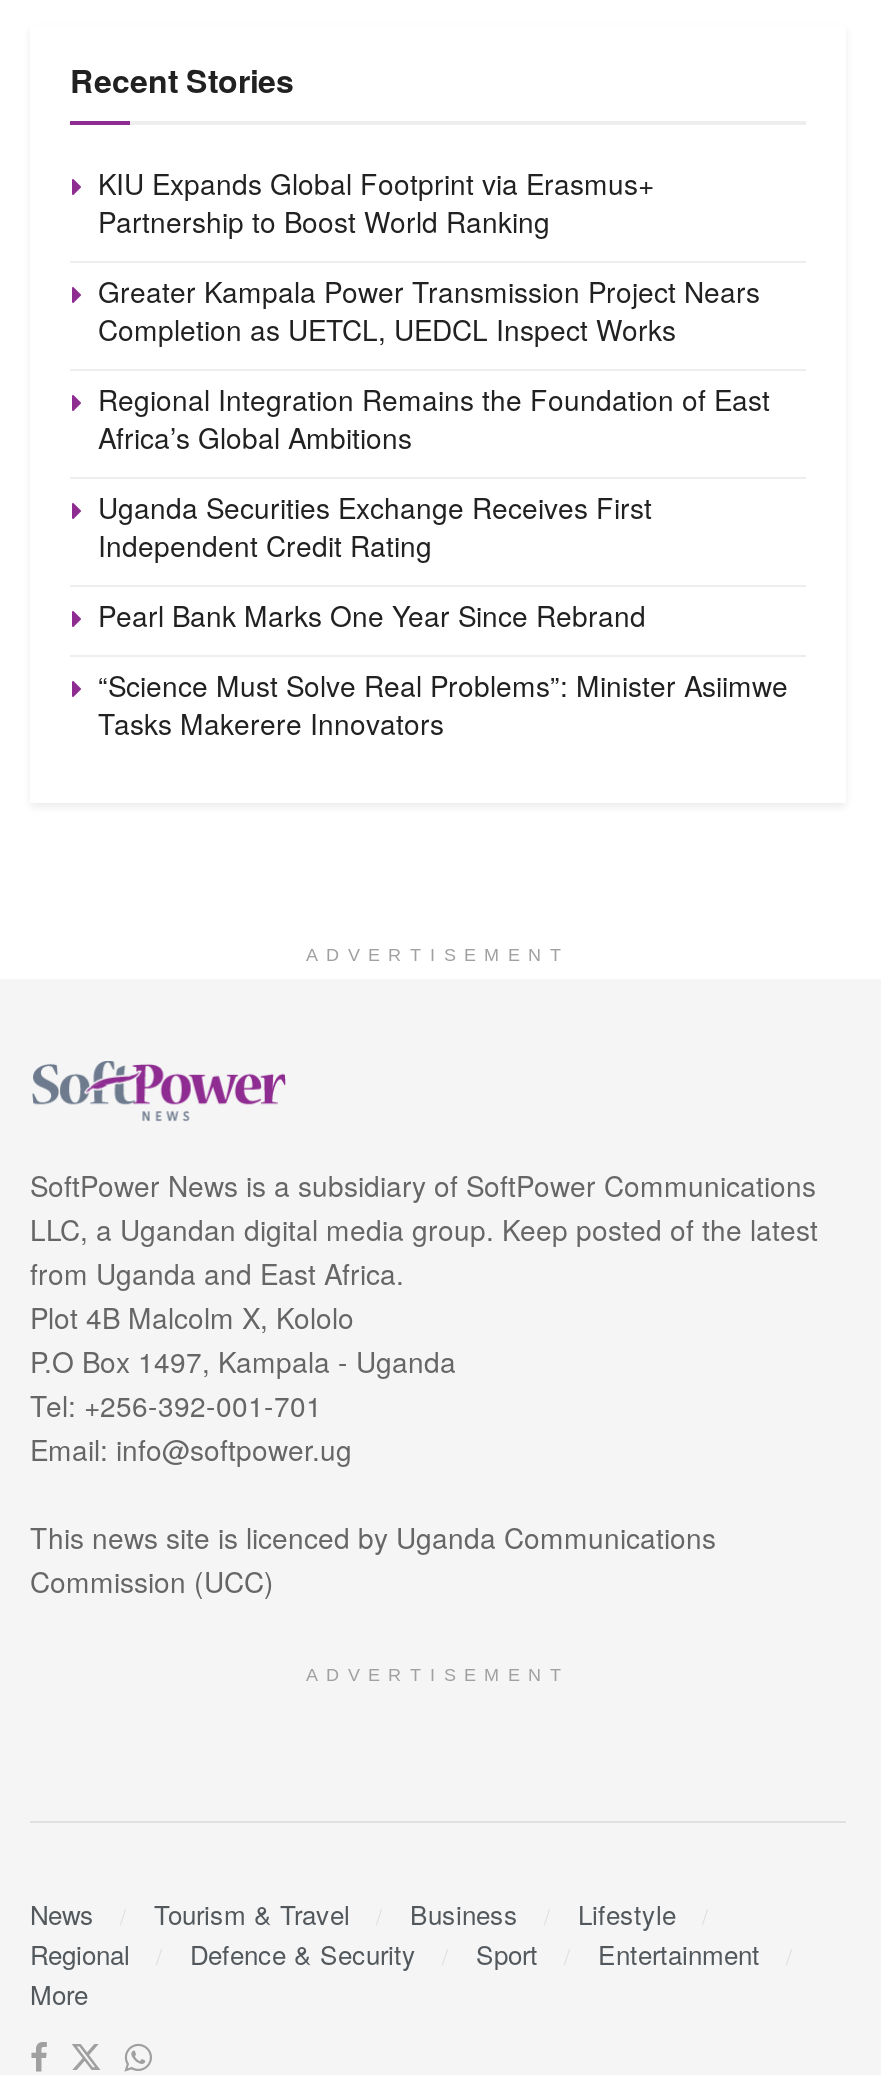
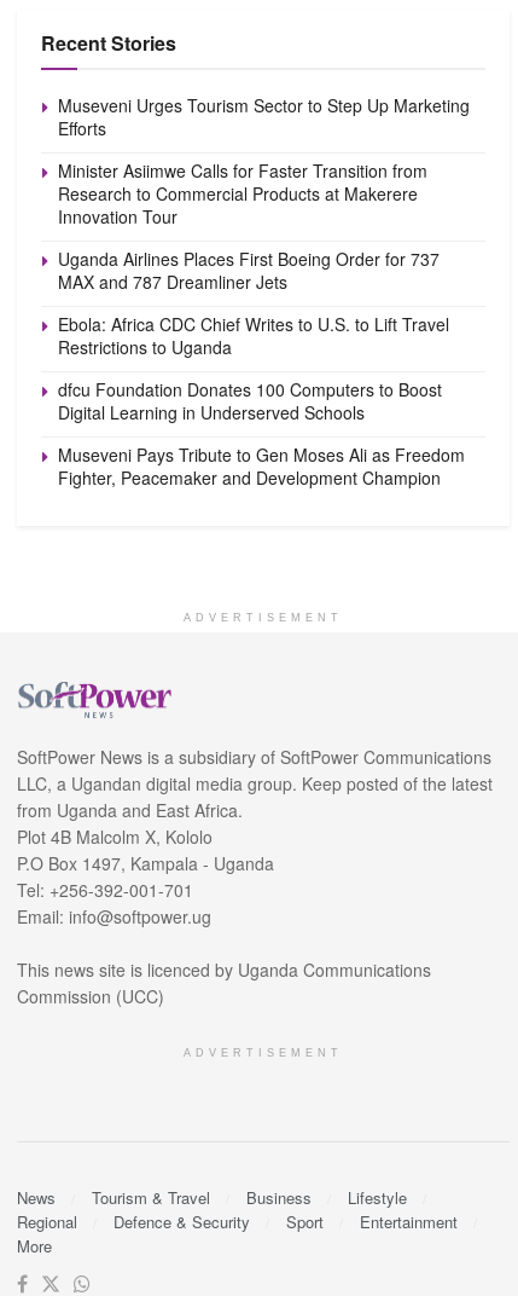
[98,162,654,240] KIU Expands Global Footprint via Erasmus+ | Partnership to Boost World Ranking -> [58,92,470,140] Museveni Urges Tourism Sector to Step Up Marketing | Efforts
[98,270,760,348] Greater Kampala Power Transmission Project Nears | Completion as UETCL, UEDCL Inspect Works -> [58,158,427,228] Minister Asiimwe Calls for Faster Transition from | Research to Commercial Products at Makerere | Innovation Tour
[98,378,770,456] Regional Integration Remains the Foundation of East | Africa’s Global Ambitions -> [58,246,440,293] Uganda Airlines Places First Boeing Order for 737 | MAX and 787 Dreamliner Jets
[98,486,652,564] Uganda Securities Exchange Receives First | Independent Credit Rating -> [58,311,449,358] Ebola: Africa CDC Chief Writes to U.S. to Lift Travel | Restrictions to Uganda
[98,594,646,634] Pearl Bank Marks One Year Since Rebrand -> [58,377,442,424] dfcu Foundation Donates 100 Computers to Boost | Digital Learning in Underserved Schools
[98,664,788,742] “Science Must Solve Real Problems”: Minister Asiimwe | Tasks Makerere Innovators -> [58,442,465,489] Museveni Pays Tribute to Gen Moses Ali as Freedom | Fighter, Peacemaker and Development Champion

